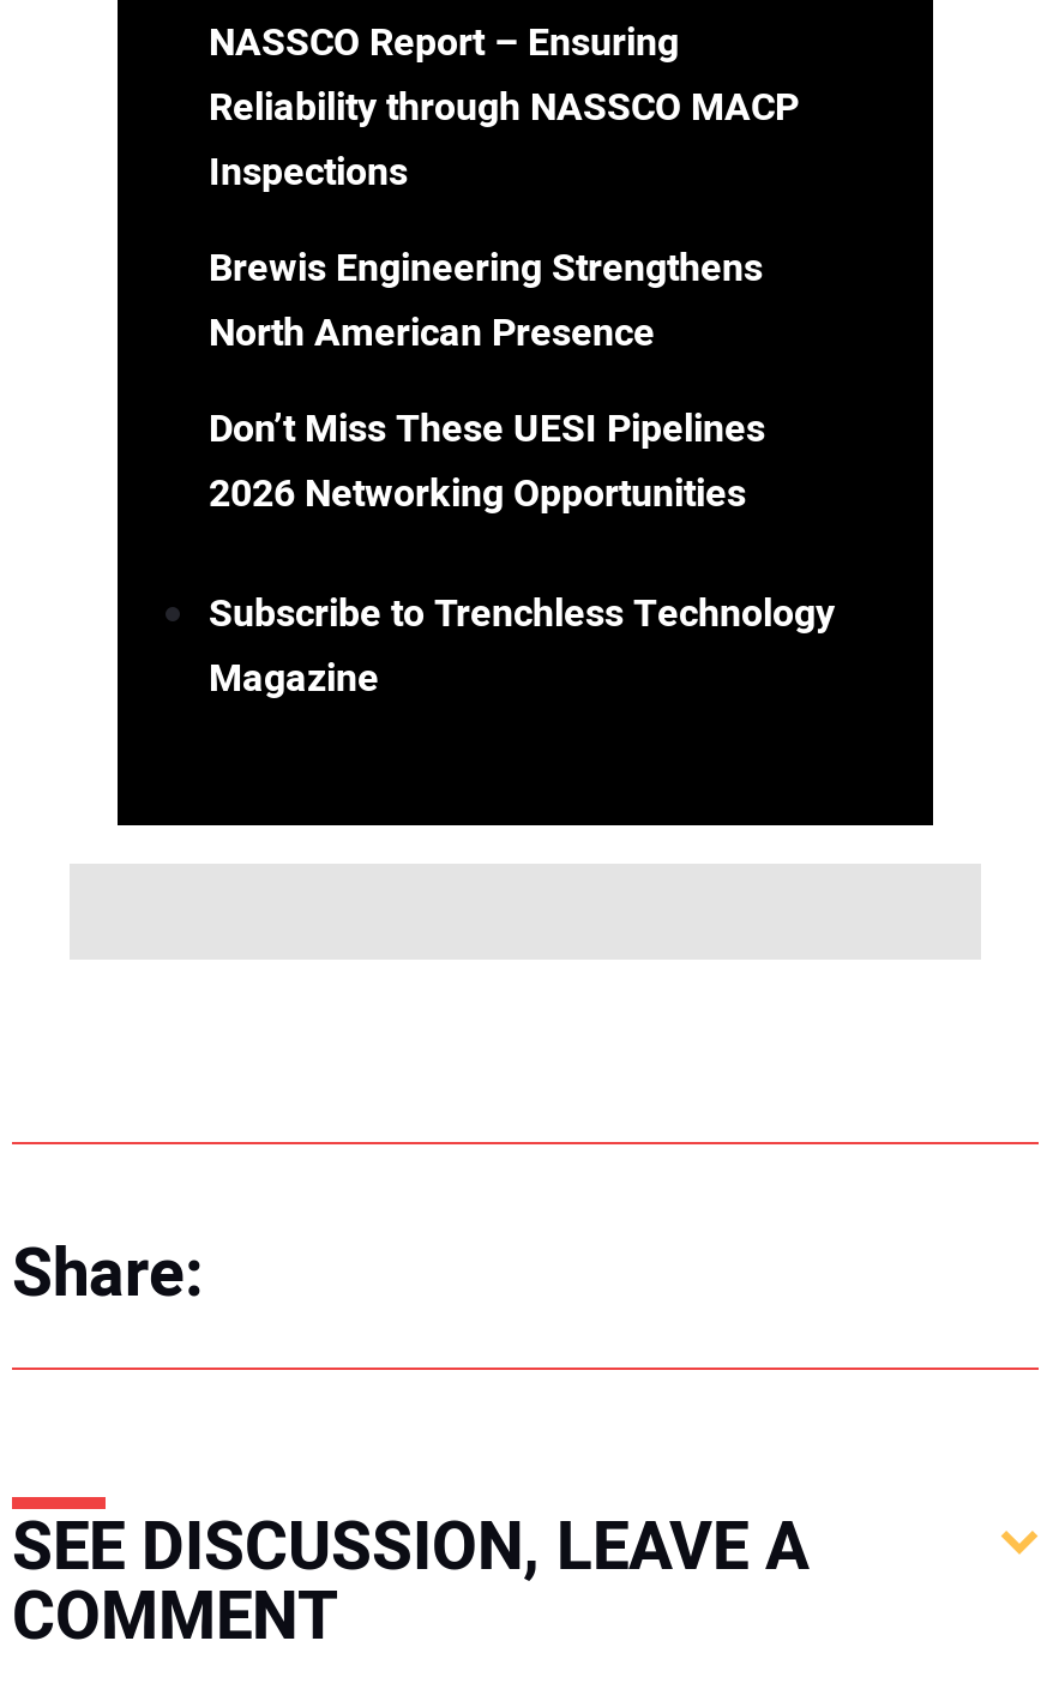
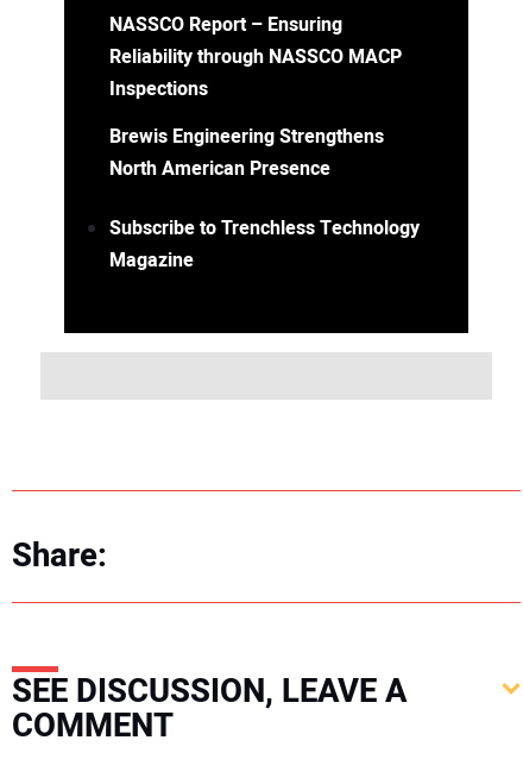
[209,401,765,523] Don’t Miss These UESI Pipelines | 2026 Networking Opportunities -> none

